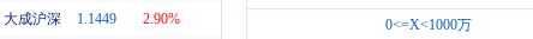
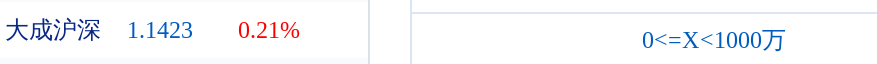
[76,11,116,27] 1.1449 -> [127,16,193,44] 1.1423
[143,11,180,27] 2.90% -> [238,16,300,44] 0.21%

